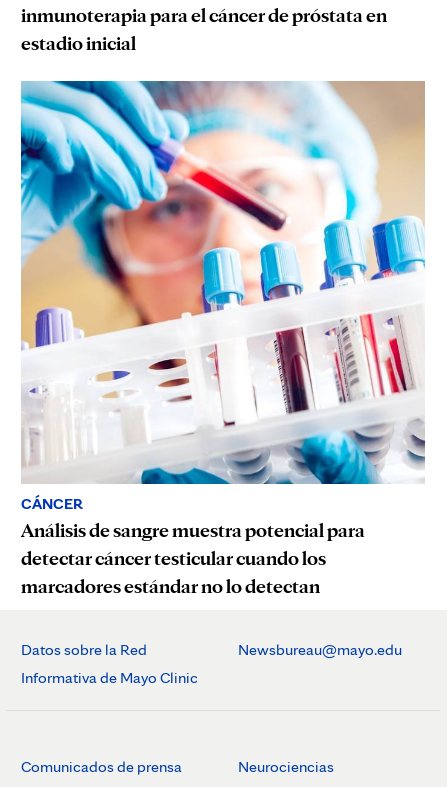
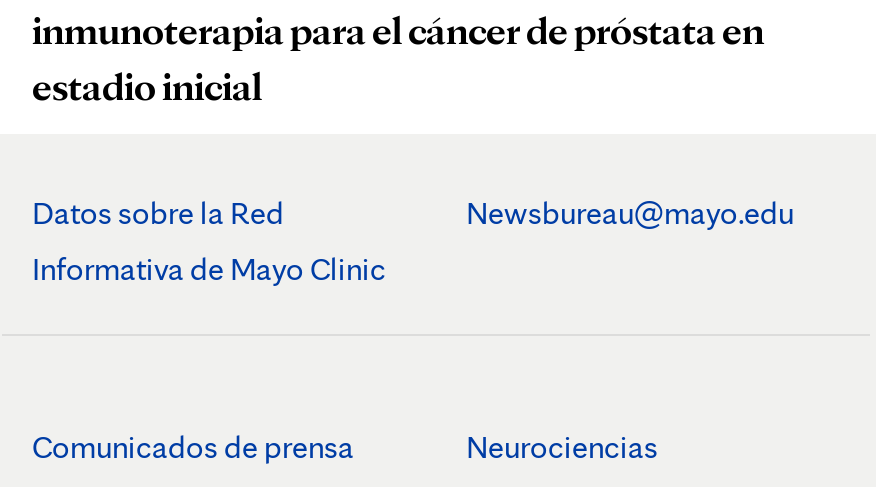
[20,80,426,598] [image] | CÁNCER | Análisis de sangre muestra potencial para | detectar cáncer testicular cuando los | marcadores estándar no lo detectan -> none

